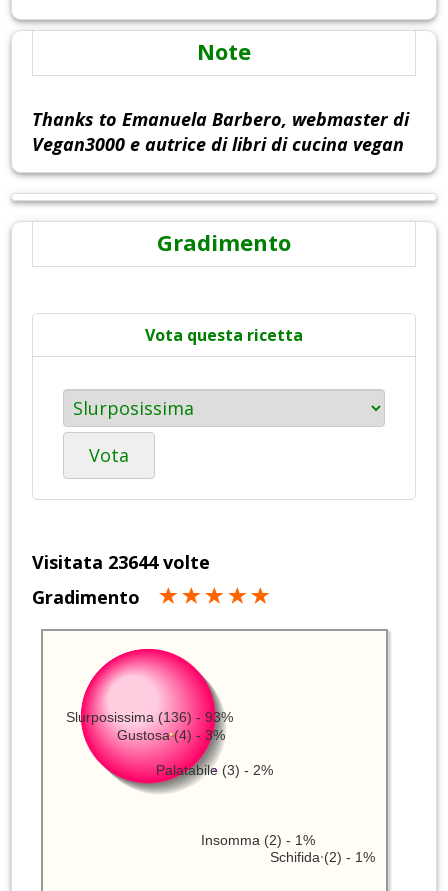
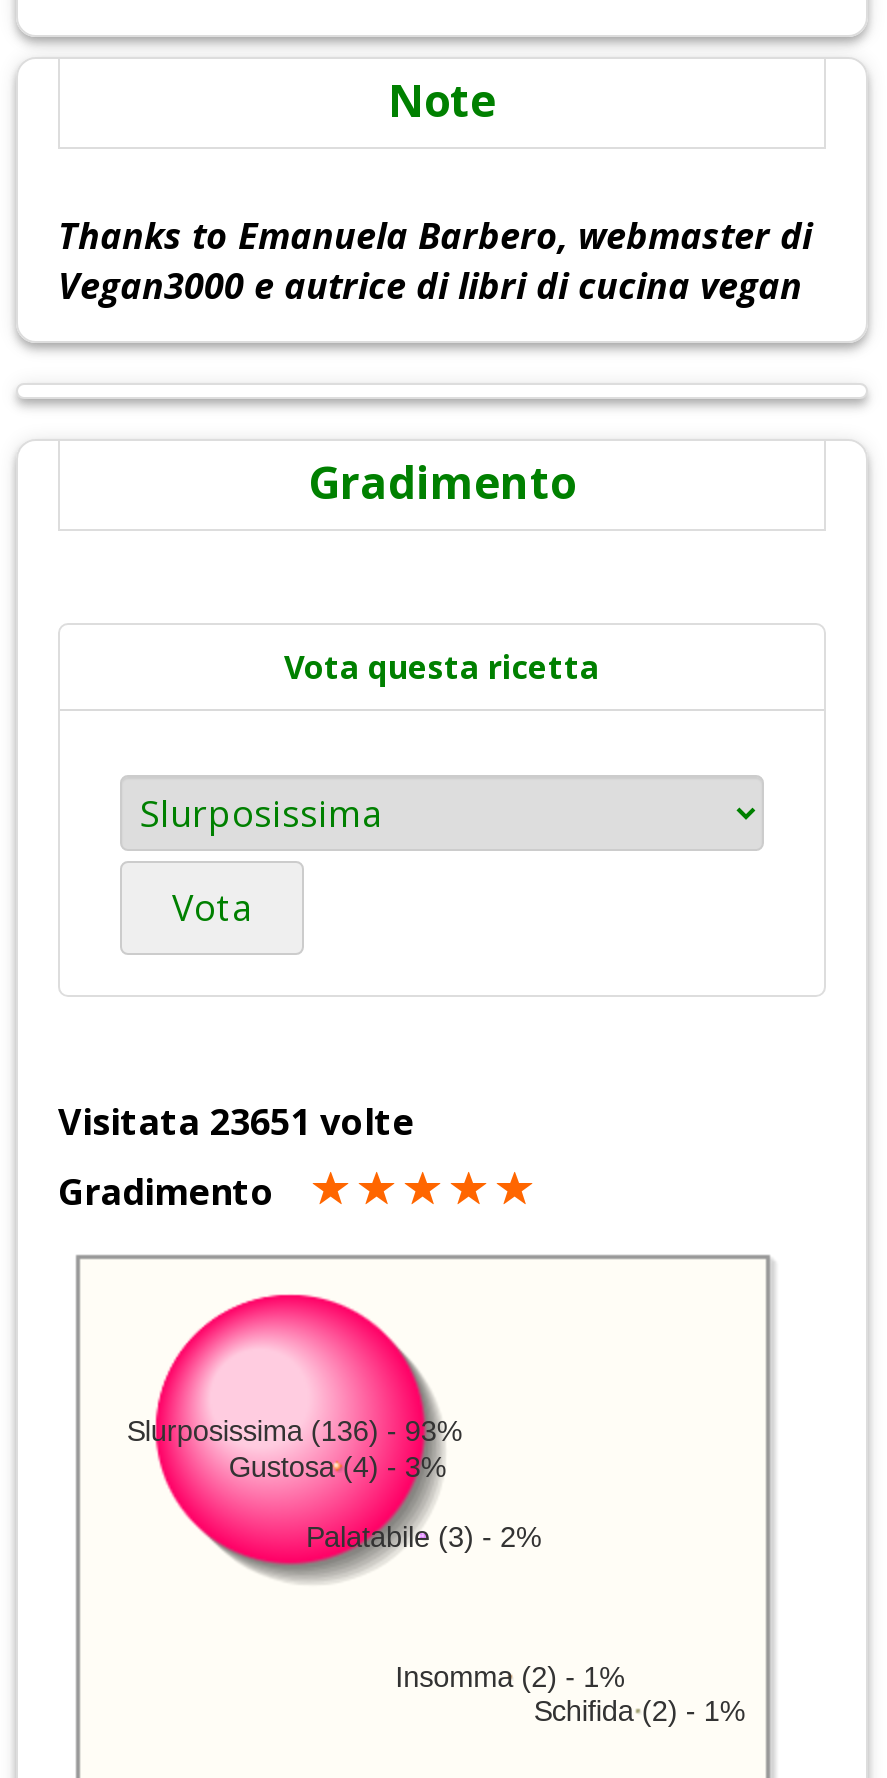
[32,550,210,574] Visitata 23644 volte -> [58,1096,414,1144] Visitata 23651 volte

